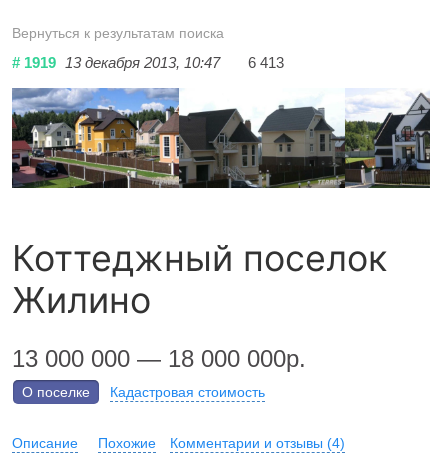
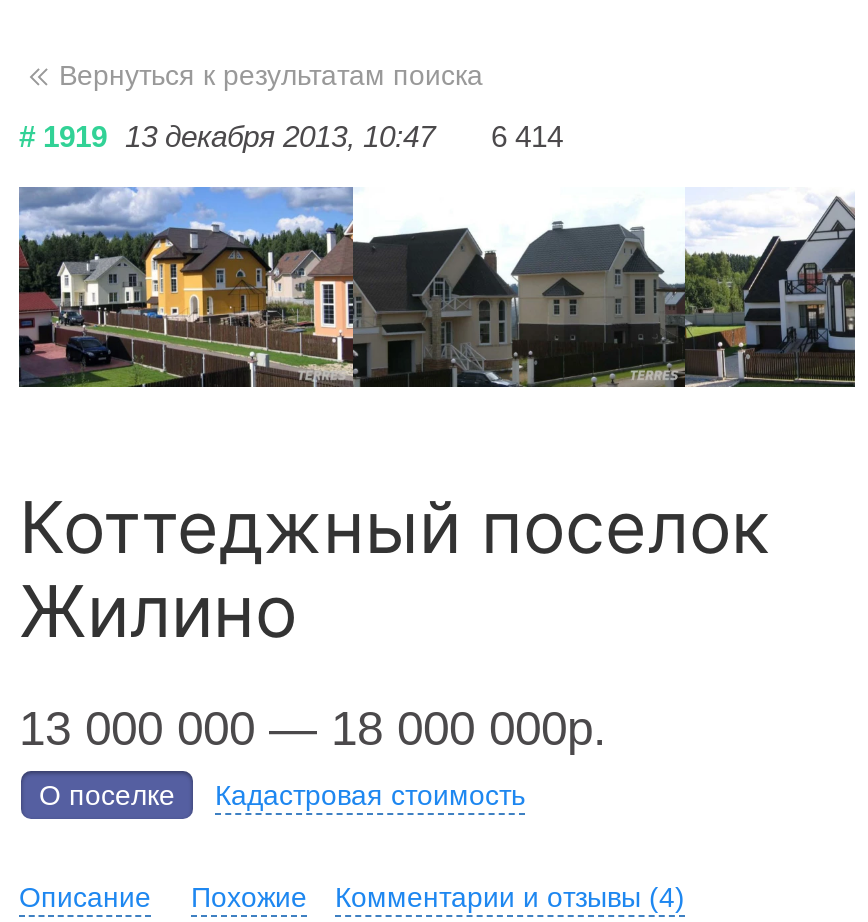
[12,54,284,71] # 1919 13 декабря 2013, 10:47 6 413 -> [19,120,563,154] # 1919 13 декабря 2013, 10:47 6 414

